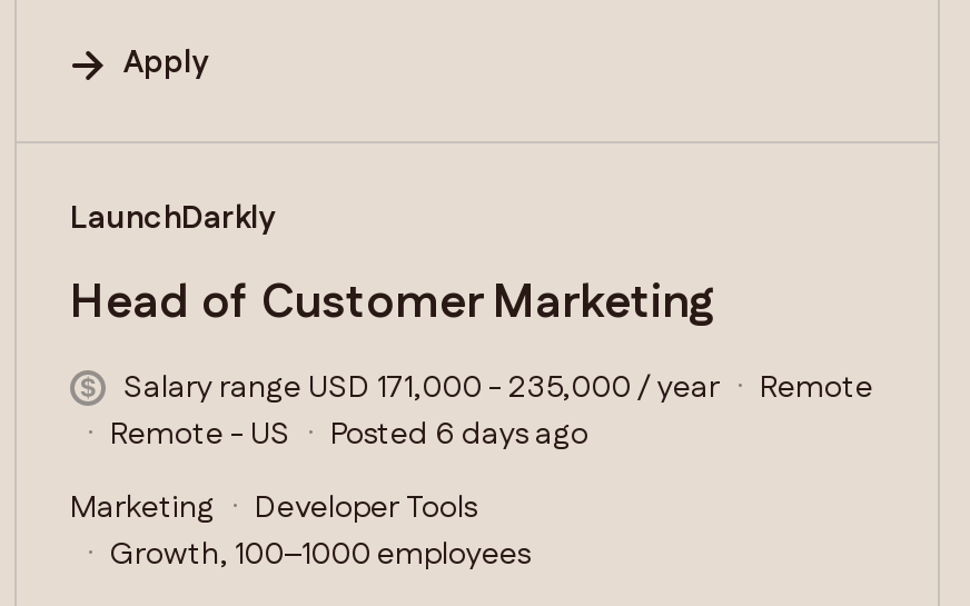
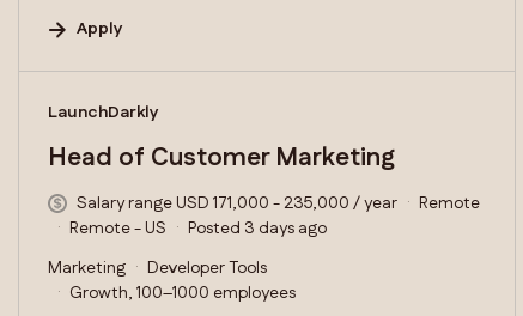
[330,413,588,457] Posted 6 days ago -> [188,217,327,241] Posted 3 days ago

